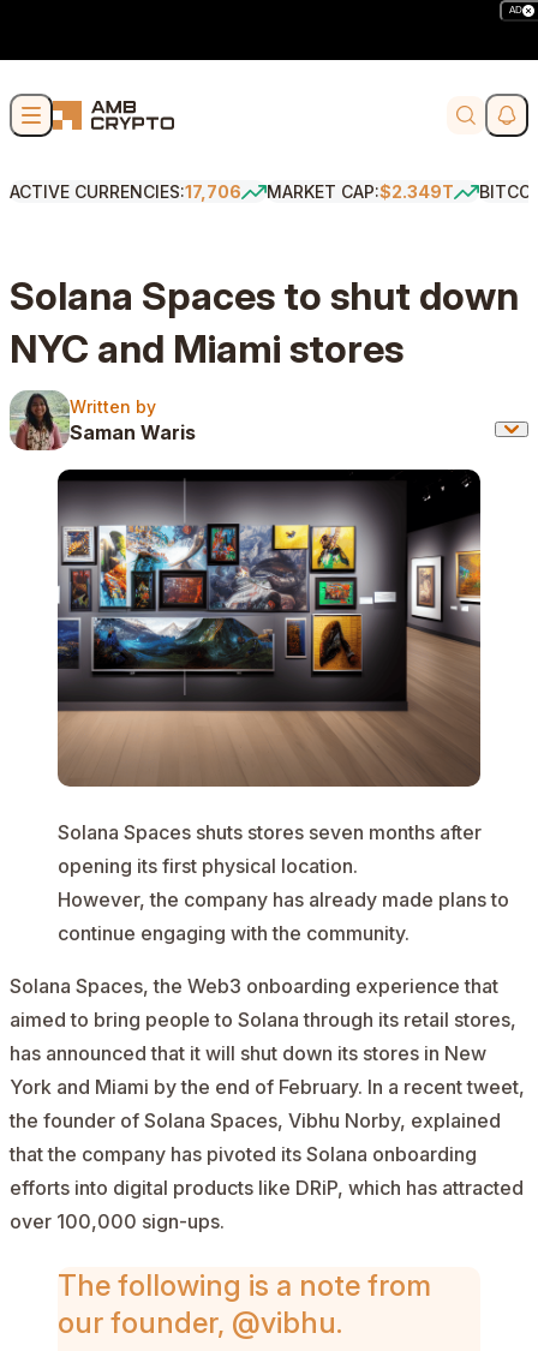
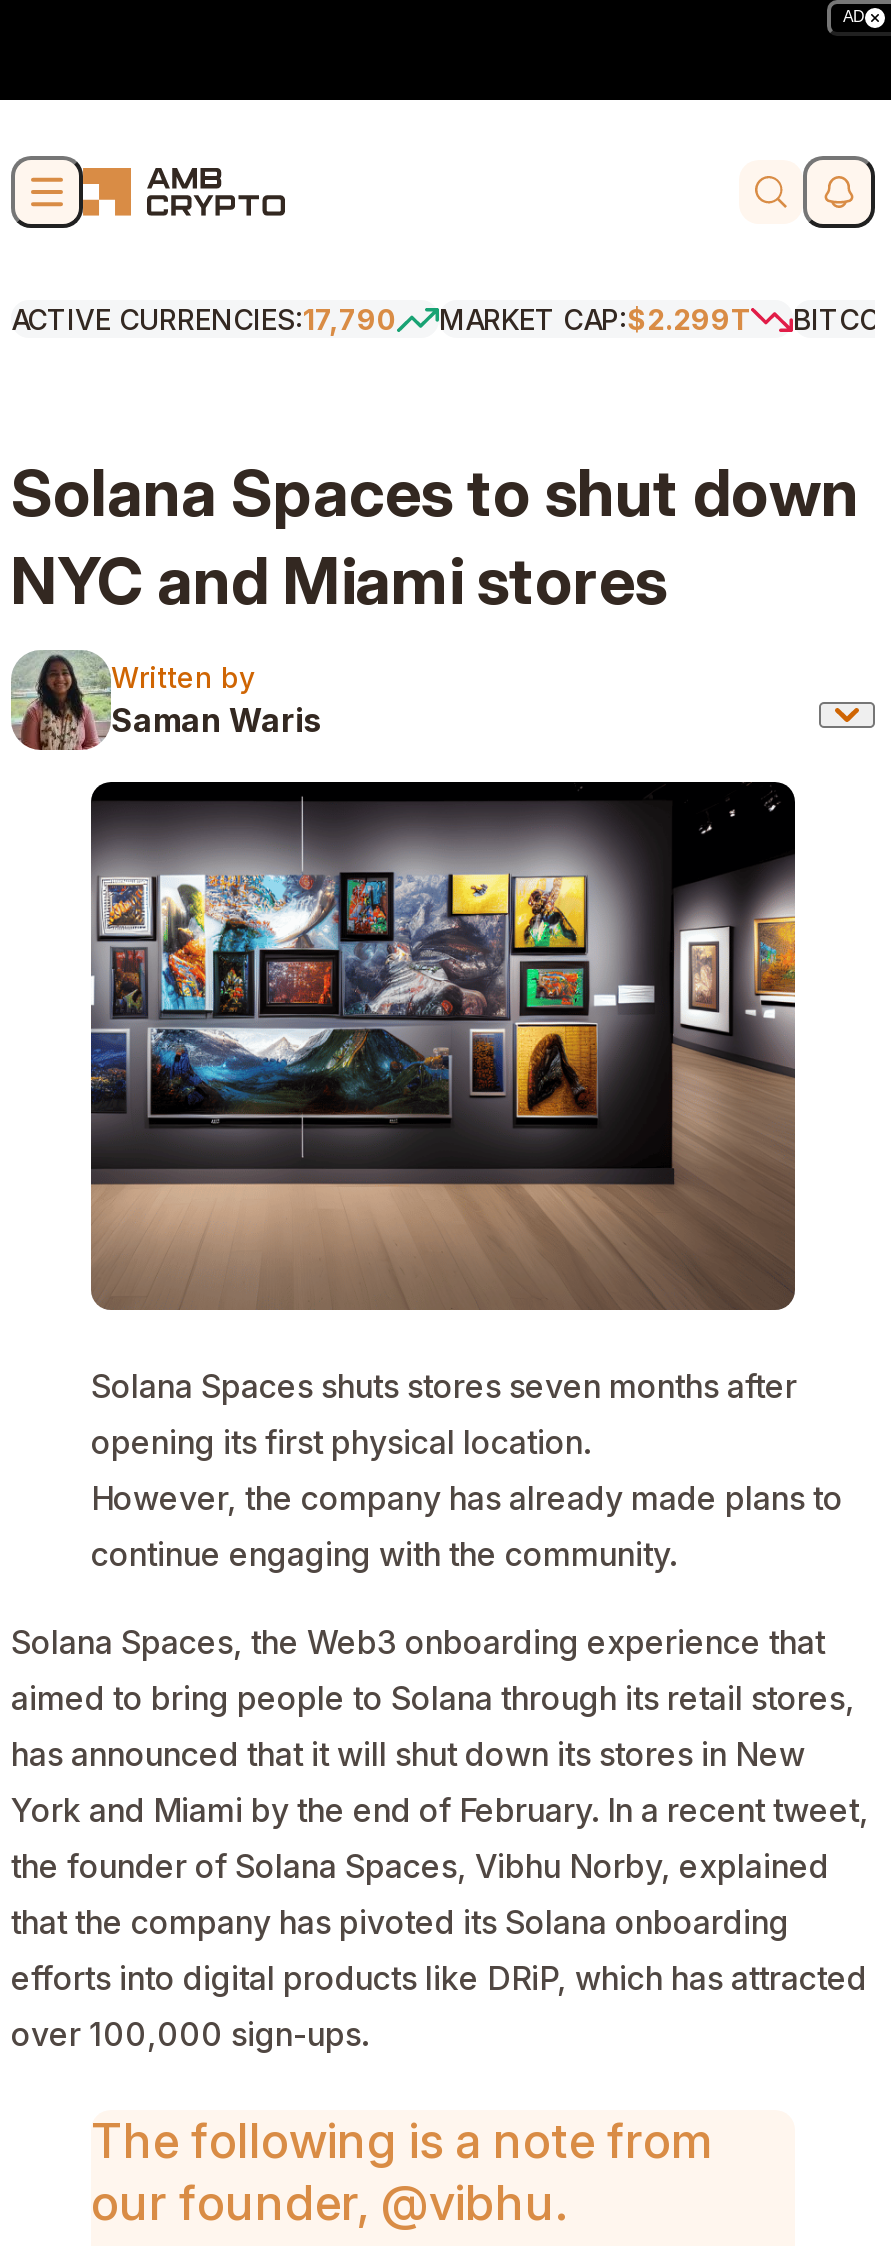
[10,181,241,202] ACTIVE CURRENCIES:17,706 -> [11,302,397,336] ACTIVE CURRENCIES:17,790
[267,181,454,202] MARKET CAP:$2.349T -> [439,302,751,336] MARKET CAP:$2.299T

